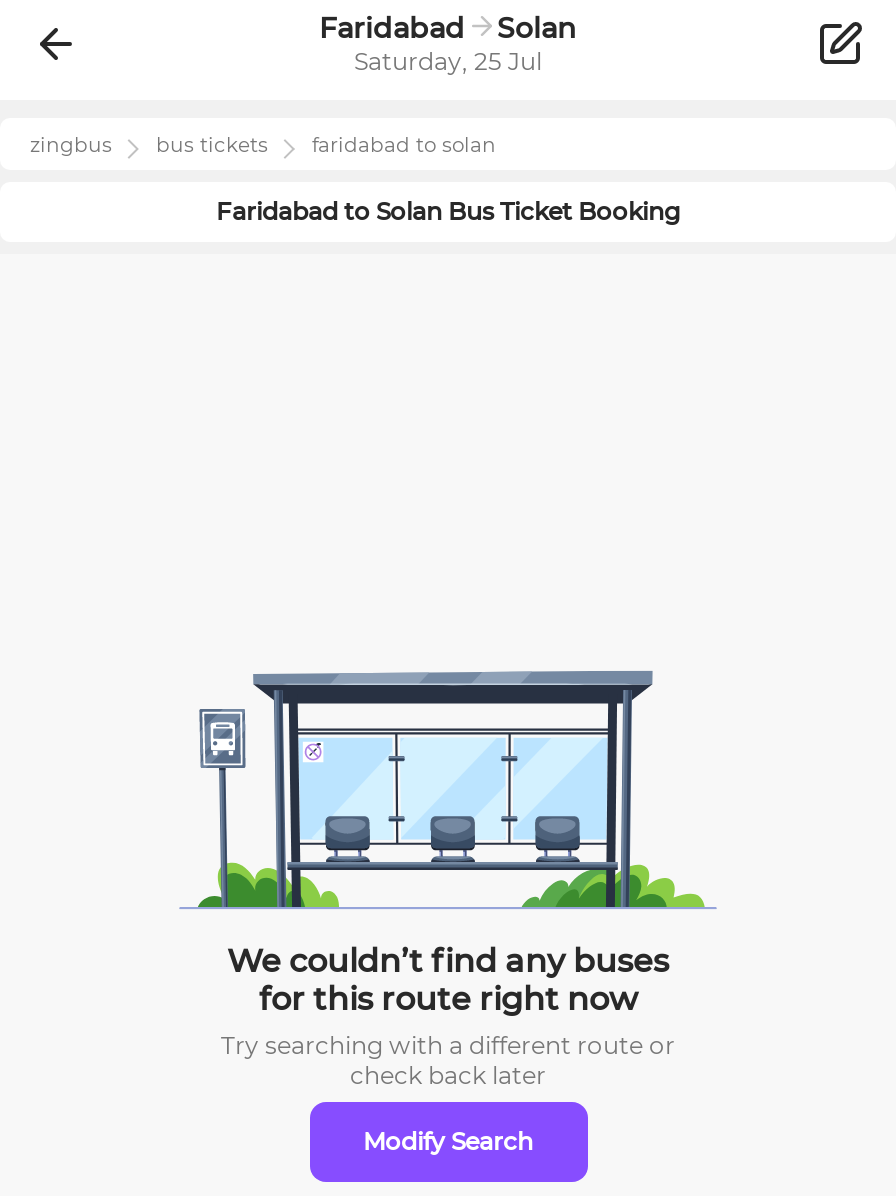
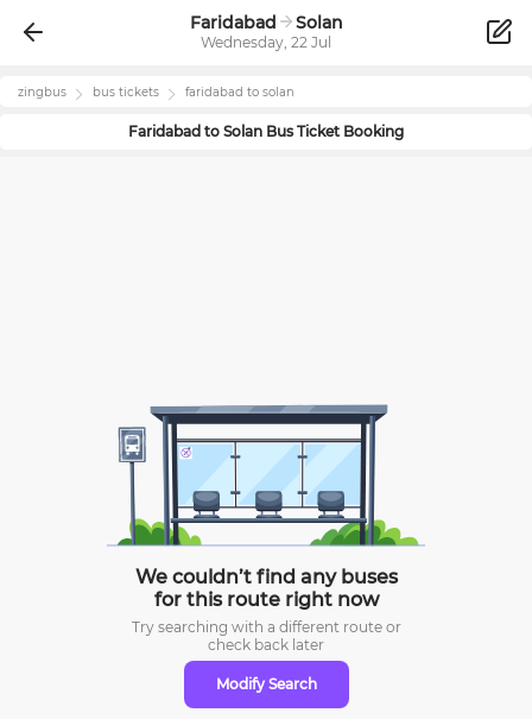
[354,46,542,76] Saturday, 25 Jul -> [201,33,331,51] Wednesday, 22 Jul

